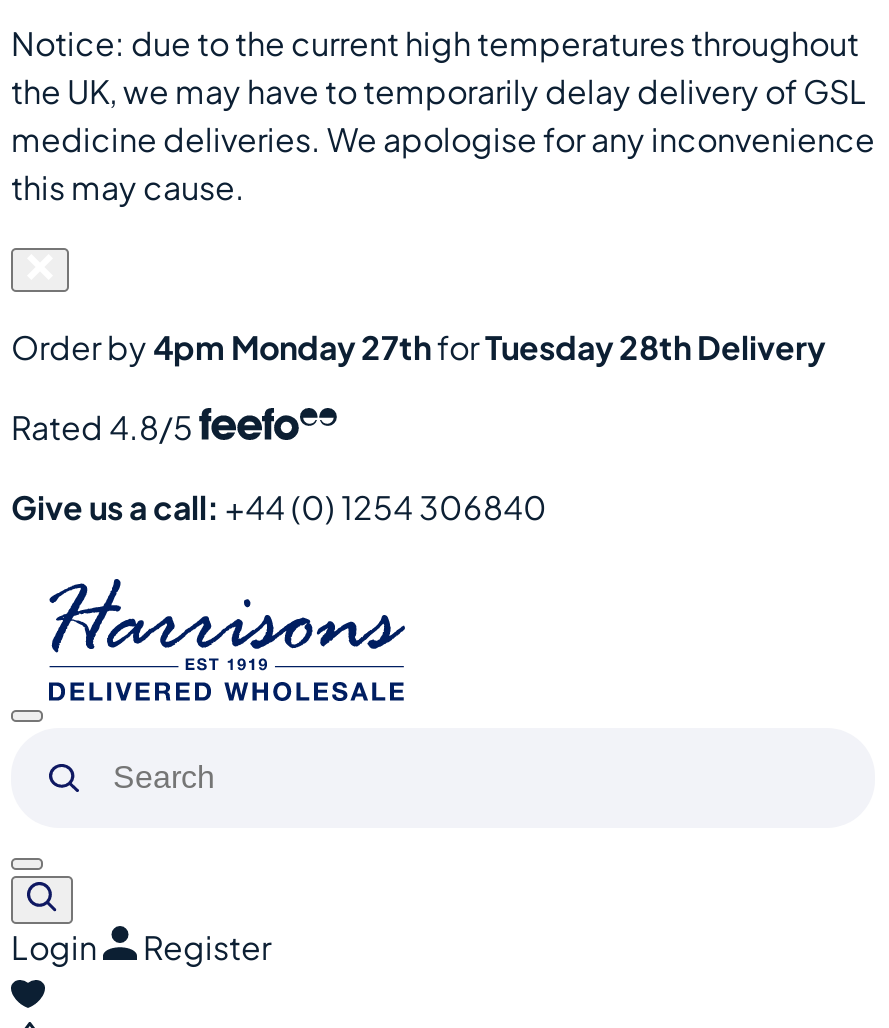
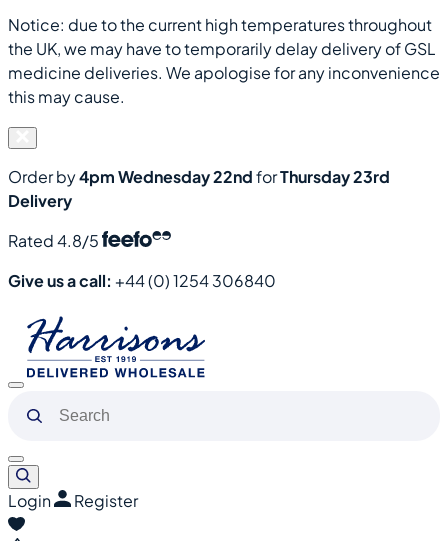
[11,326,825,368] Order by 4pm Monday 27thforTuesday 28th Delivery -> [8,166,390,211] Order by 4pm Wednesday 22nd forThursday 23rd | Delivery

